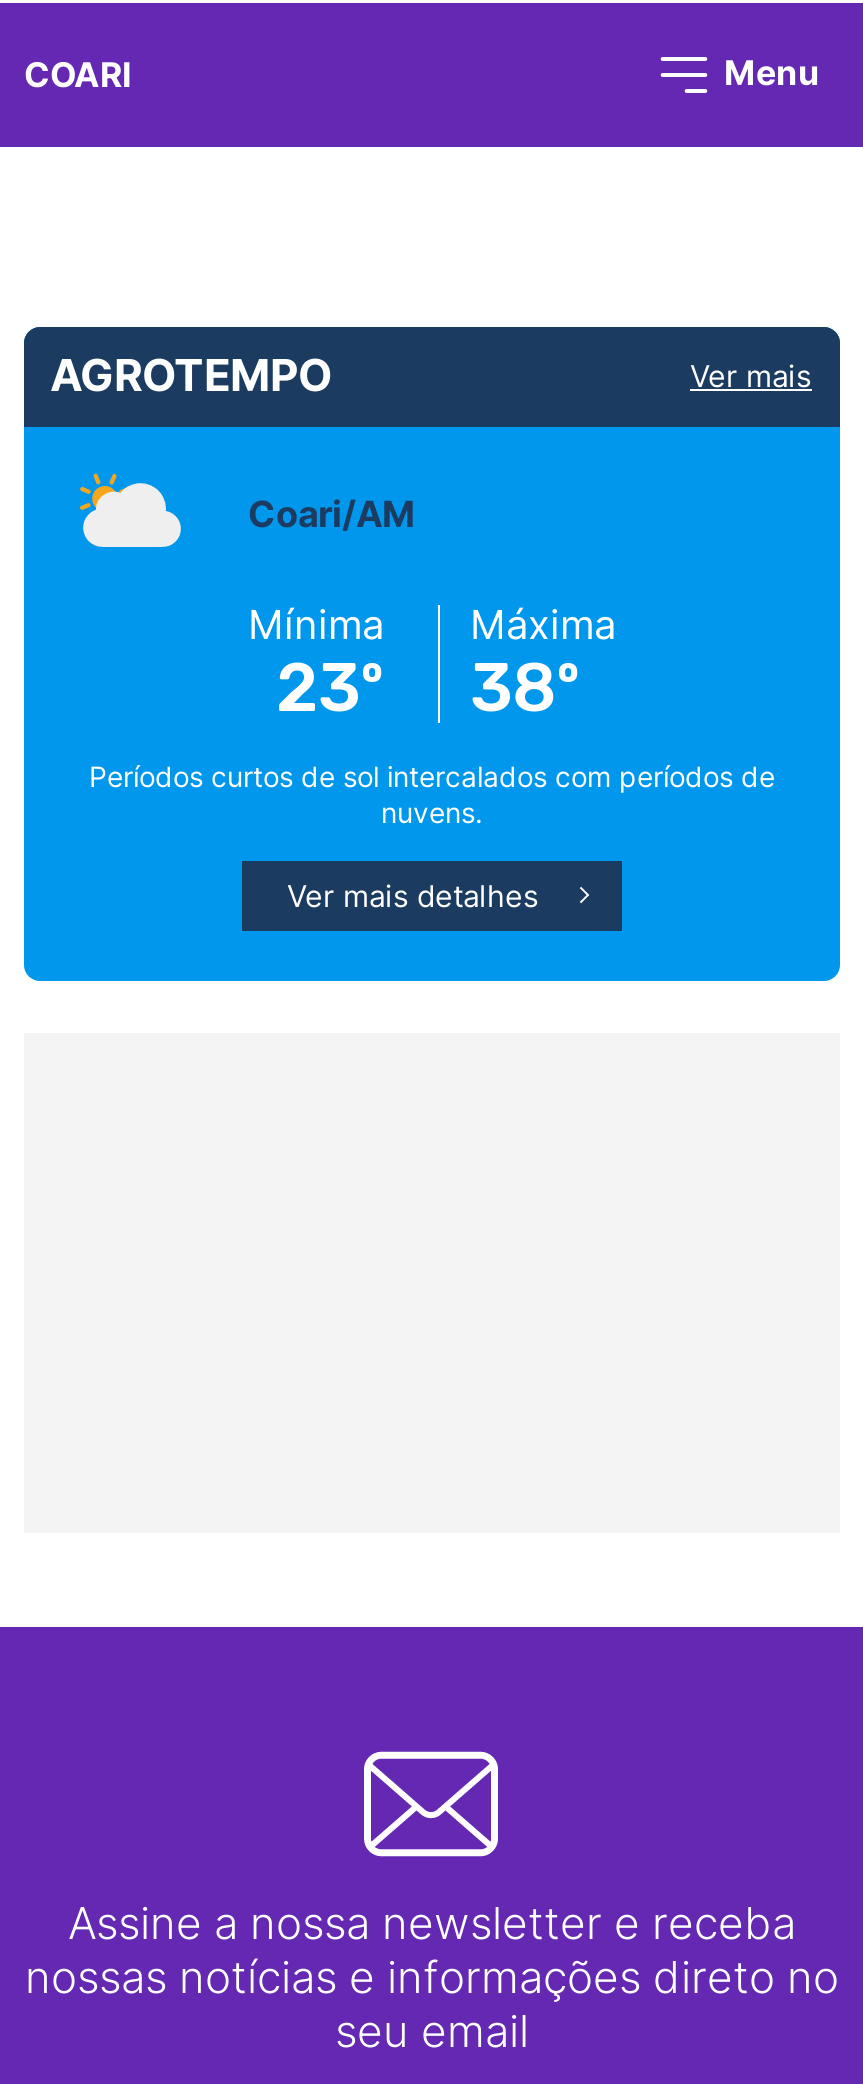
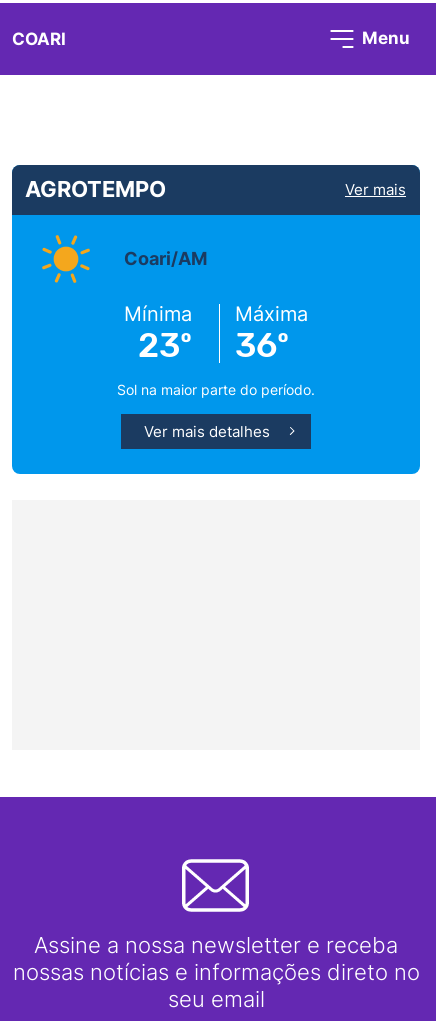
[78,469,182,561] [image] -> [41,234,91,284] [image]
[89,647,775,829] 38º | Períodos curtos de sol intercalados com períodos de | nuvens. -> [117,325,315,398] 36º | Sol na maior parte do período.

